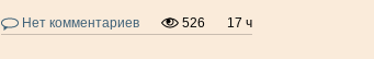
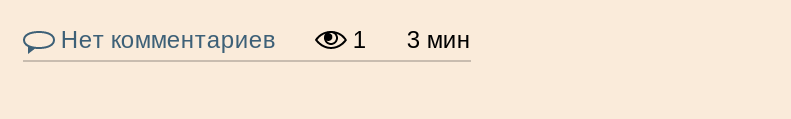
[179,15,252,31] 526 | 17 ч -> [347,26,471,54] 1 | 3 мин

